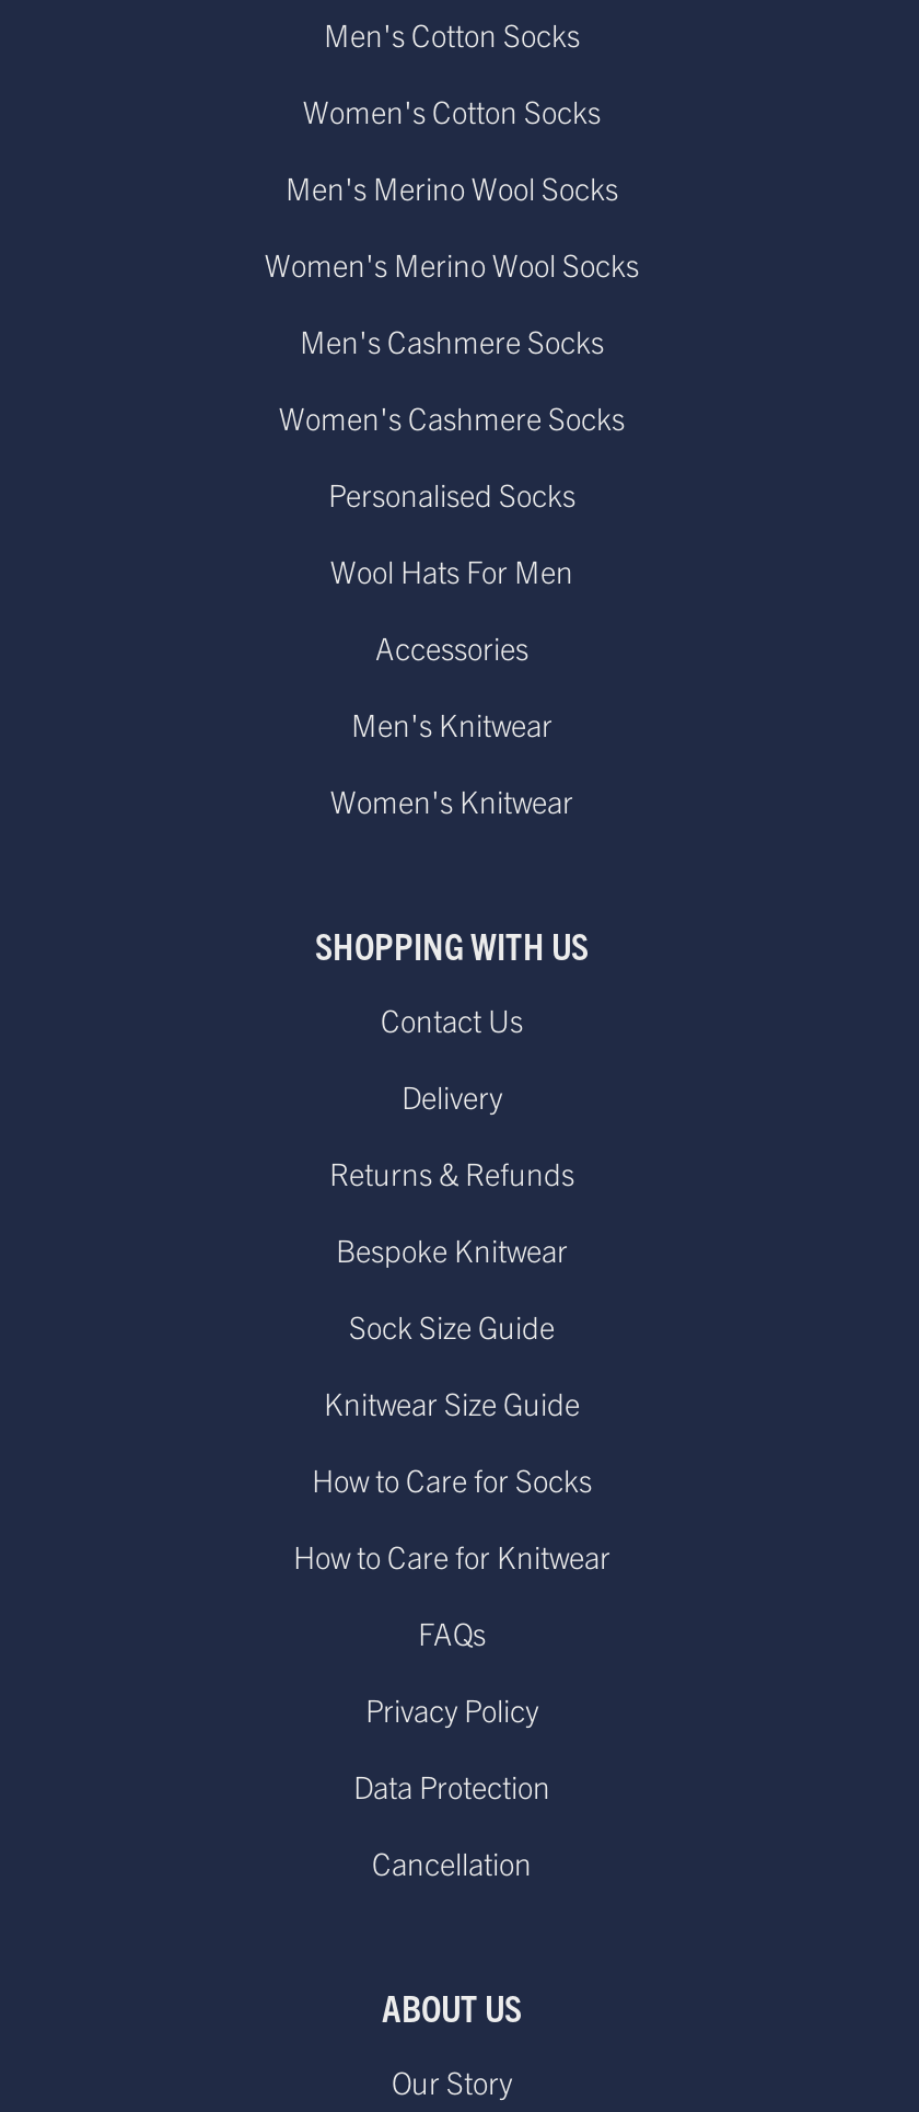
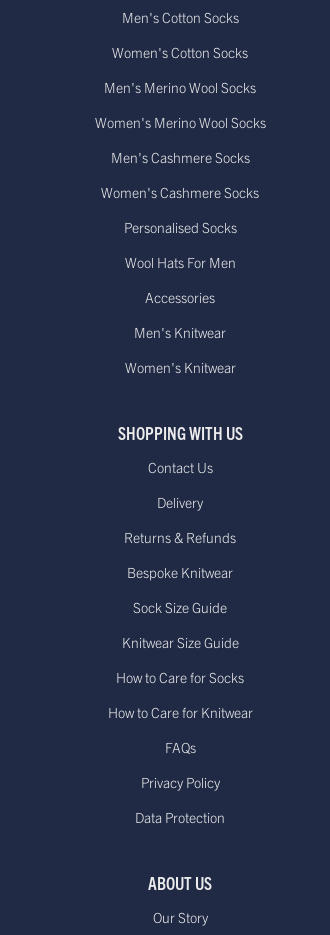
[372,1843,532,1882] Cancellation -> none

